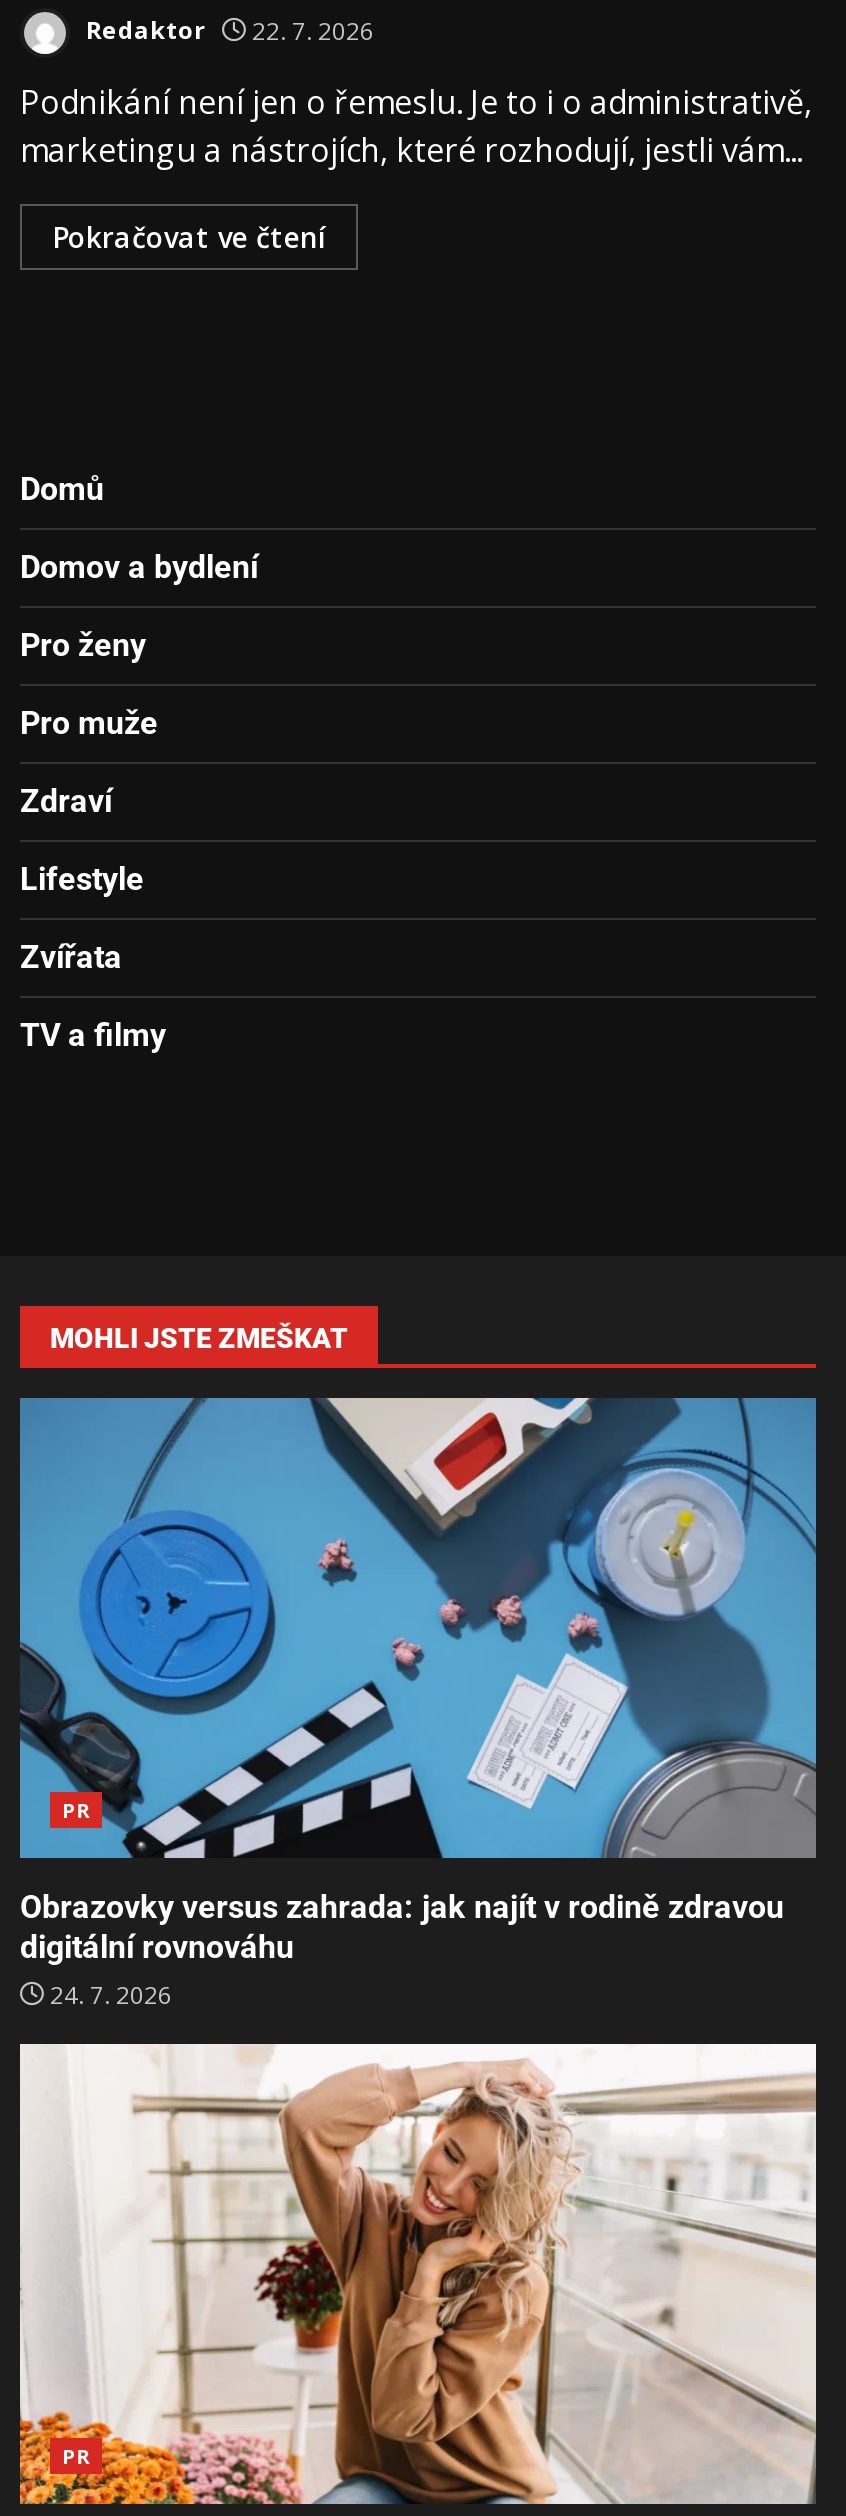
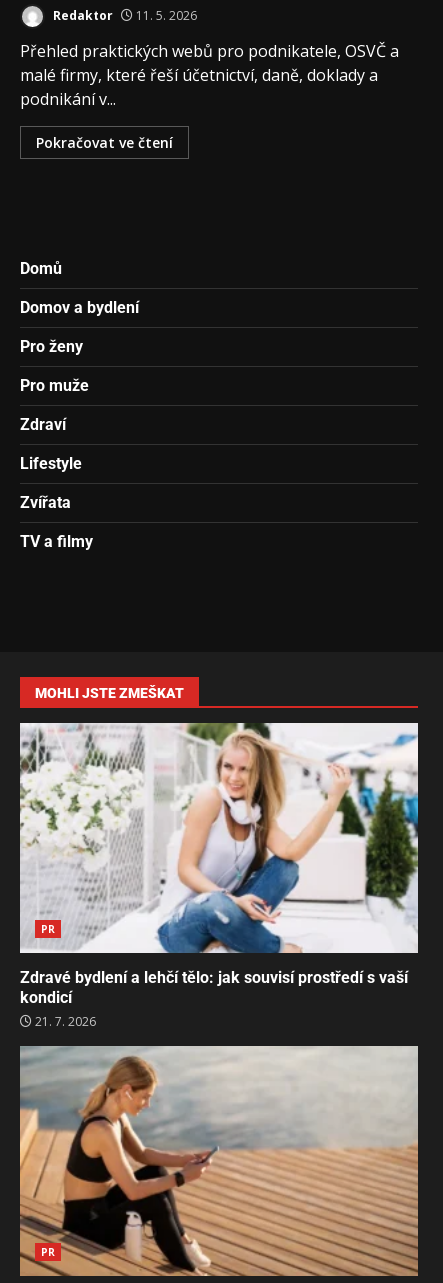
[80,13,374,47] Redaktor 22. 7. 2026 -> [50,6,197,23] Redaktor 11. 5. 2026
[20,80,812,172] Podnikání není jen o řemeslu. Je to i o administrativě, | marketingu a nástrojích, které rozhodují, jestli vám... -> [20,40,399,110] Přehled praktických webů pro podnikatele, OSVČ a | malé firmy, které řeší účetnictví, daně, doklady a | podnikání v...
[18,1396,818,2012] [image] | Obrazovky versus zahrada: jak najít v rodině zdravou | digitální rovnováhu | 24. 7. 2026 -> [19,722,419,1030] [image] | Zdravé bydlení a lehčí tělo: jak souvisí prostředí s vaší | kondicí | 21. 7. 2026
[18,2042,818,2506] [image] -> [19,1046,419,1277] [image]

